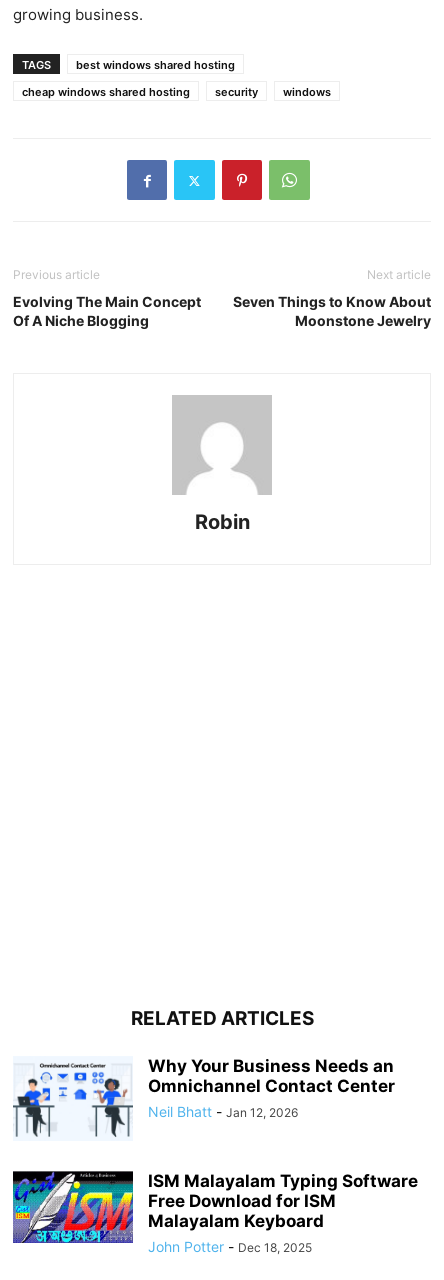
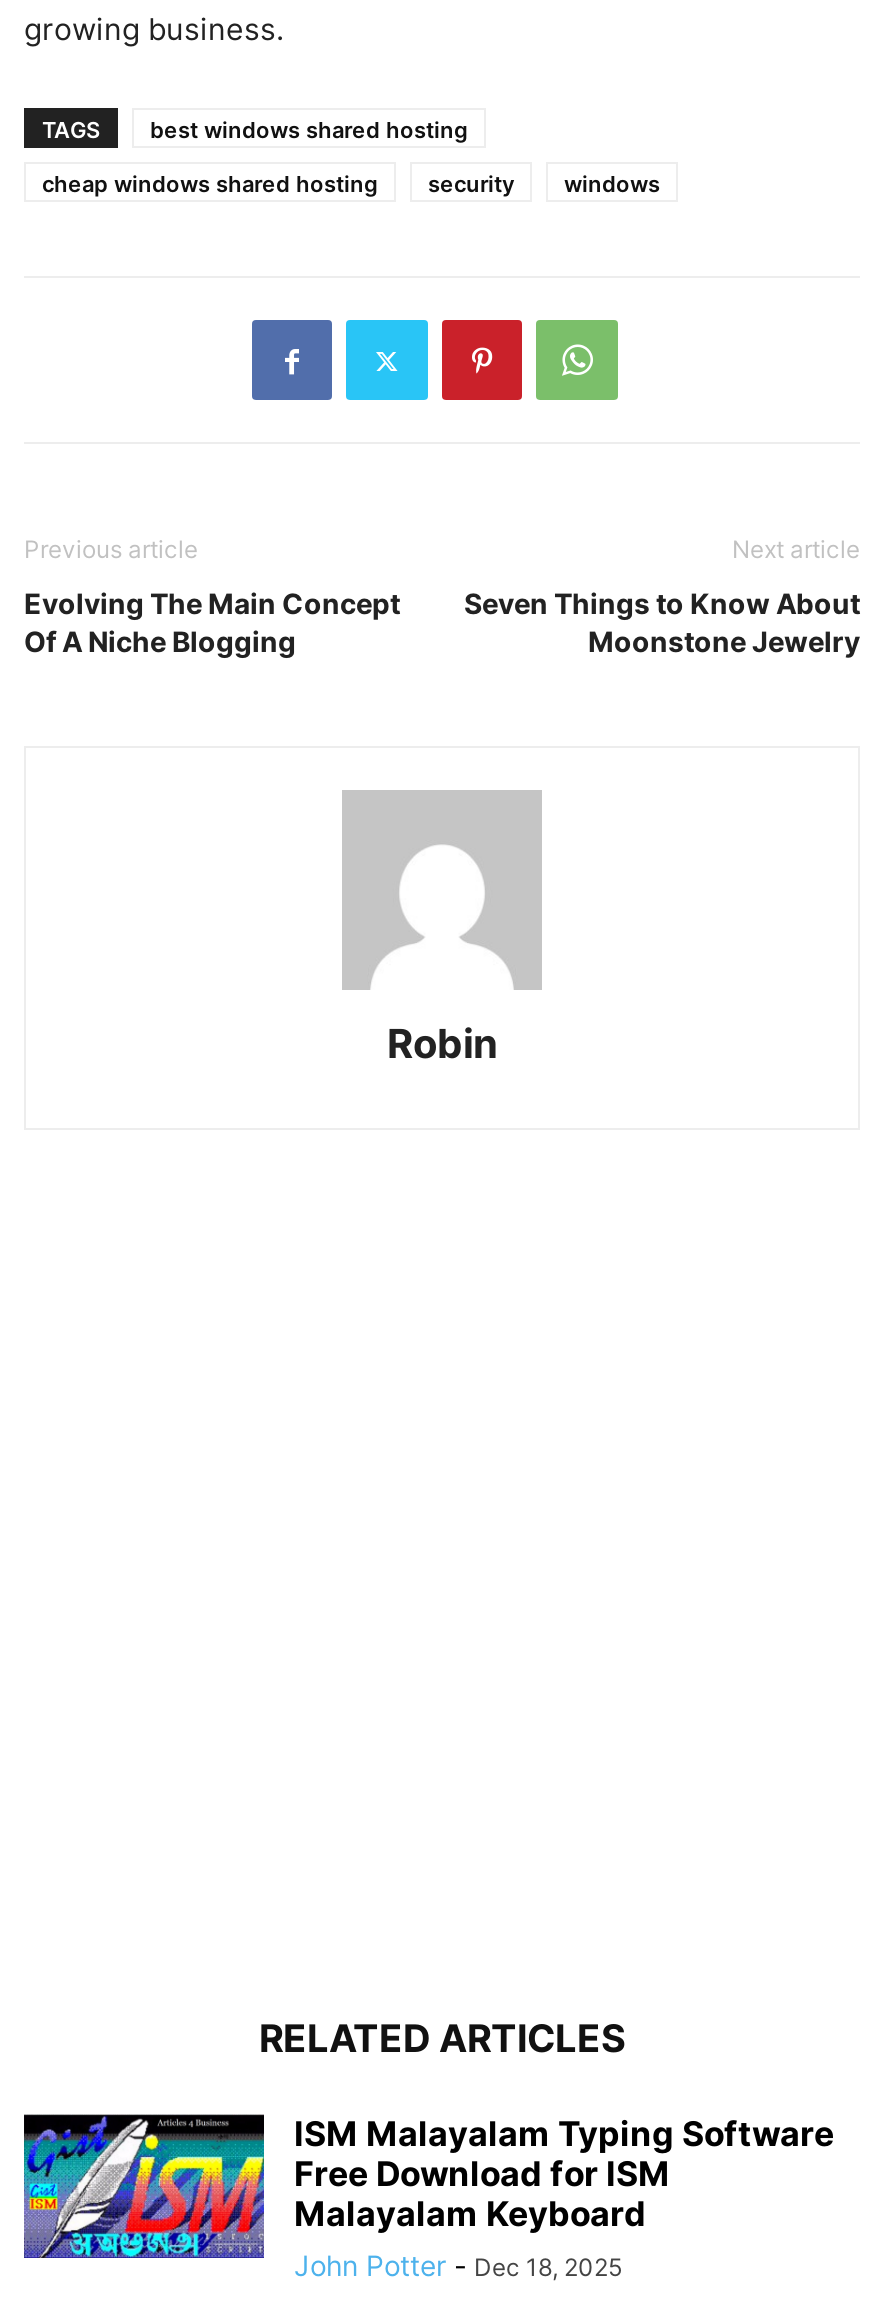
[13,1056,395,1138] [image] | Why Your Business Needs an | Omnichannel Contact Center | Neil Bhatt - Jan 12, 2026 -> none

